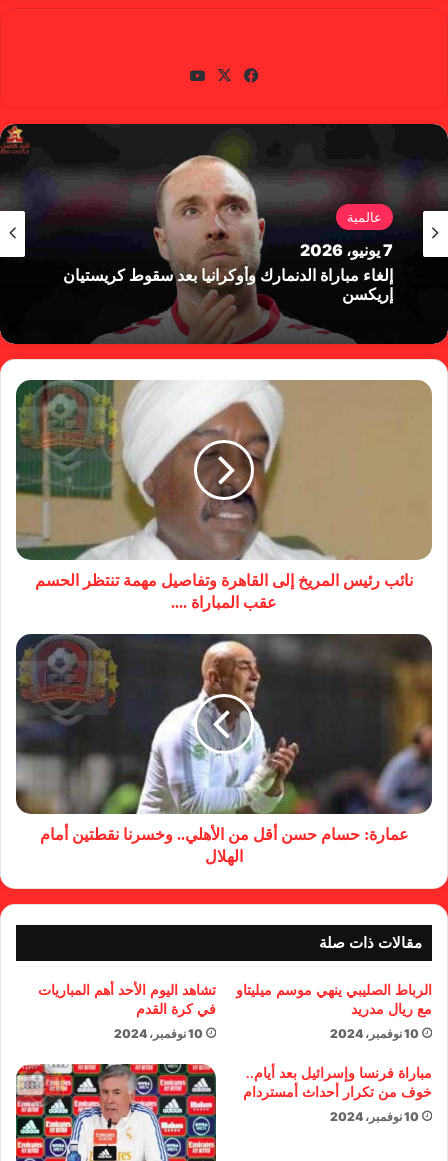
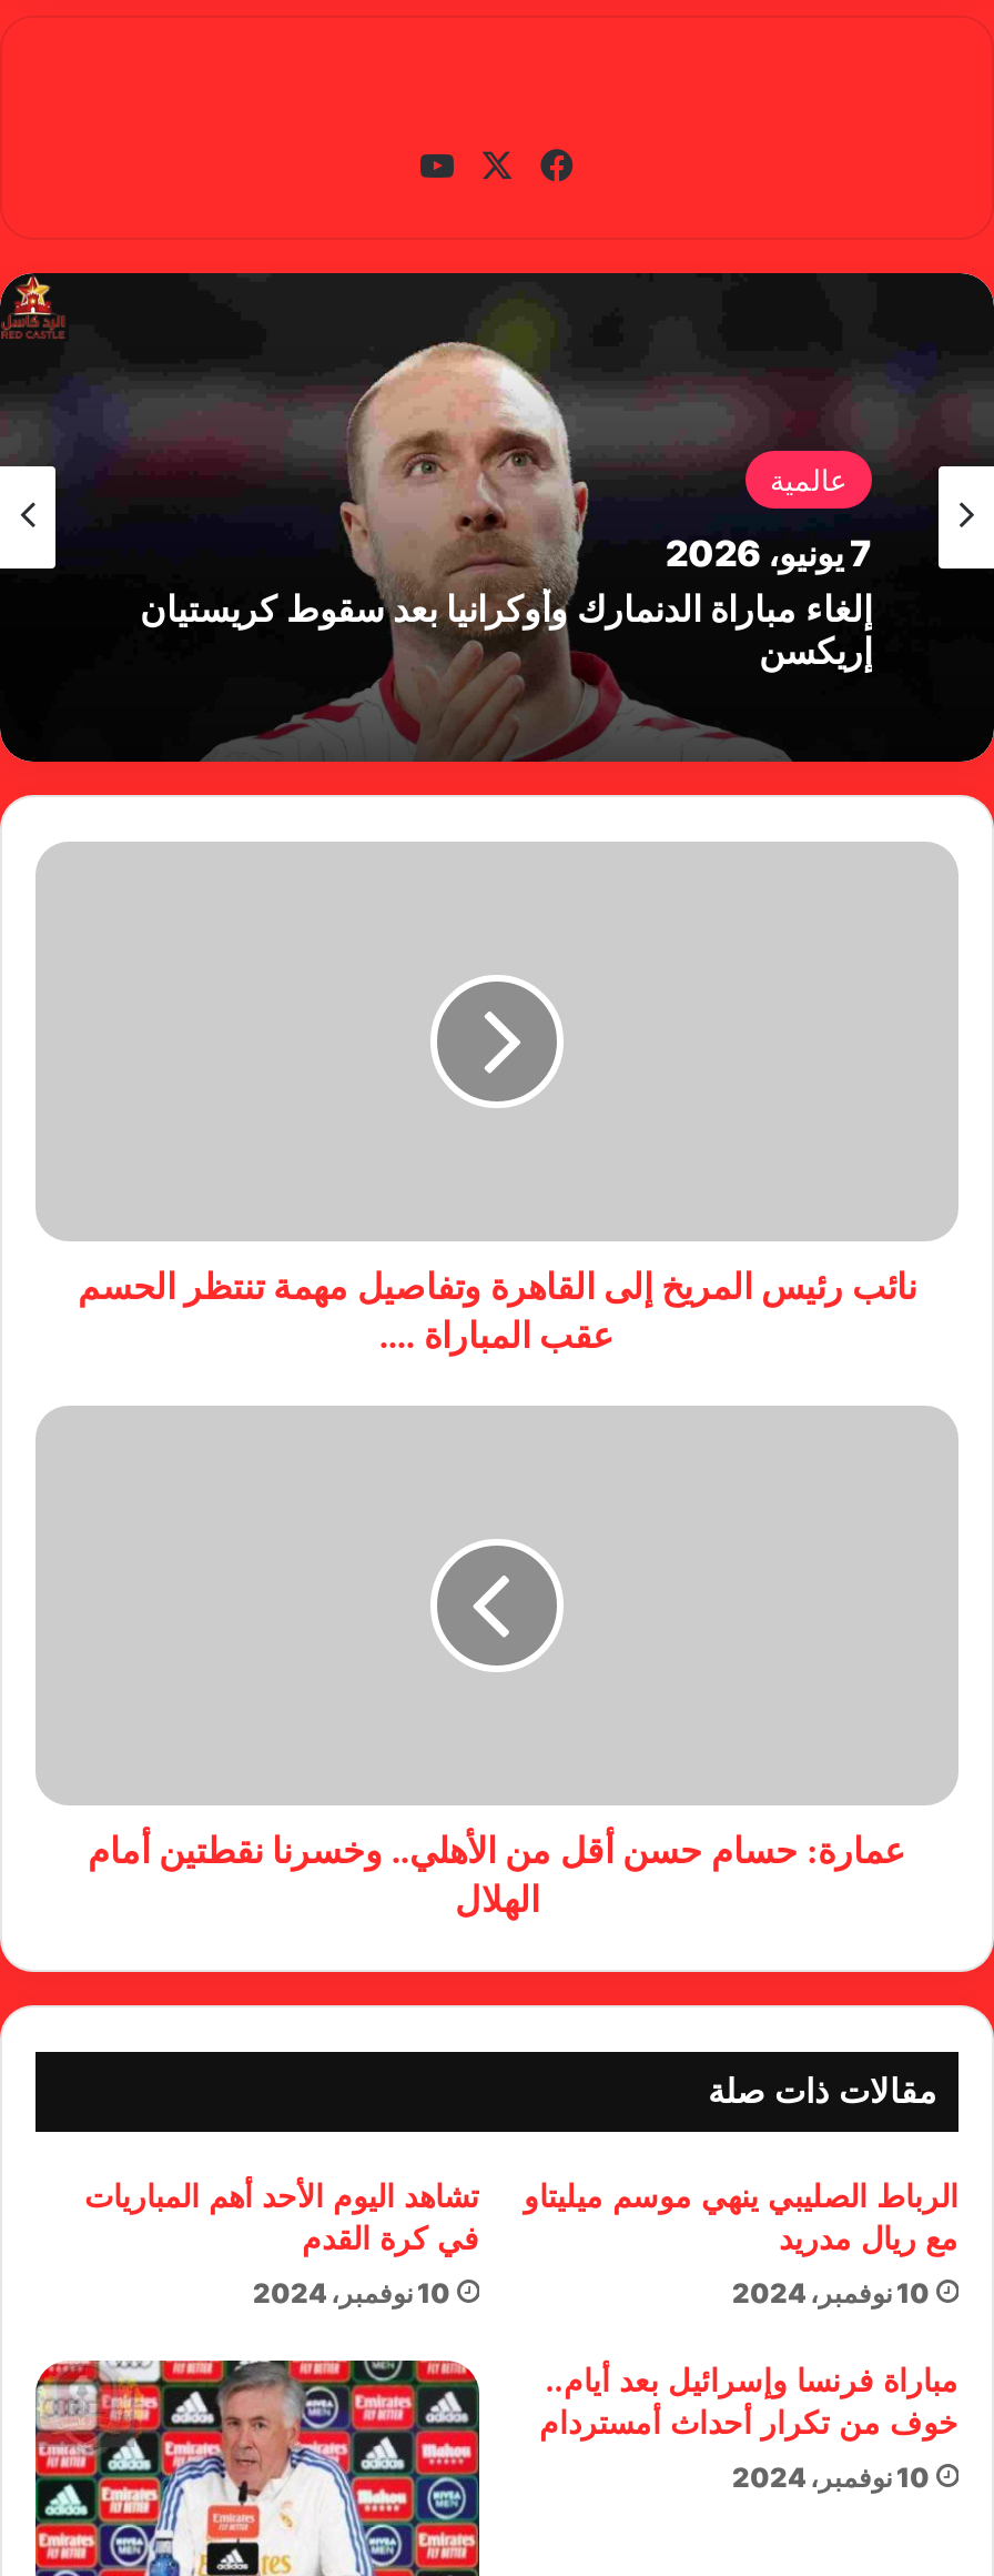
[15,379,432,560] [image] -> none
[15,633,433,815] [image] -> none

